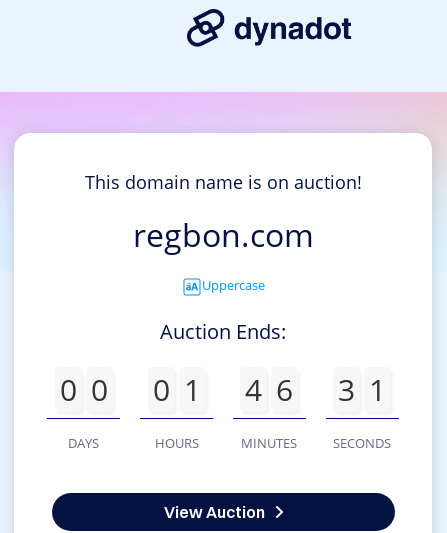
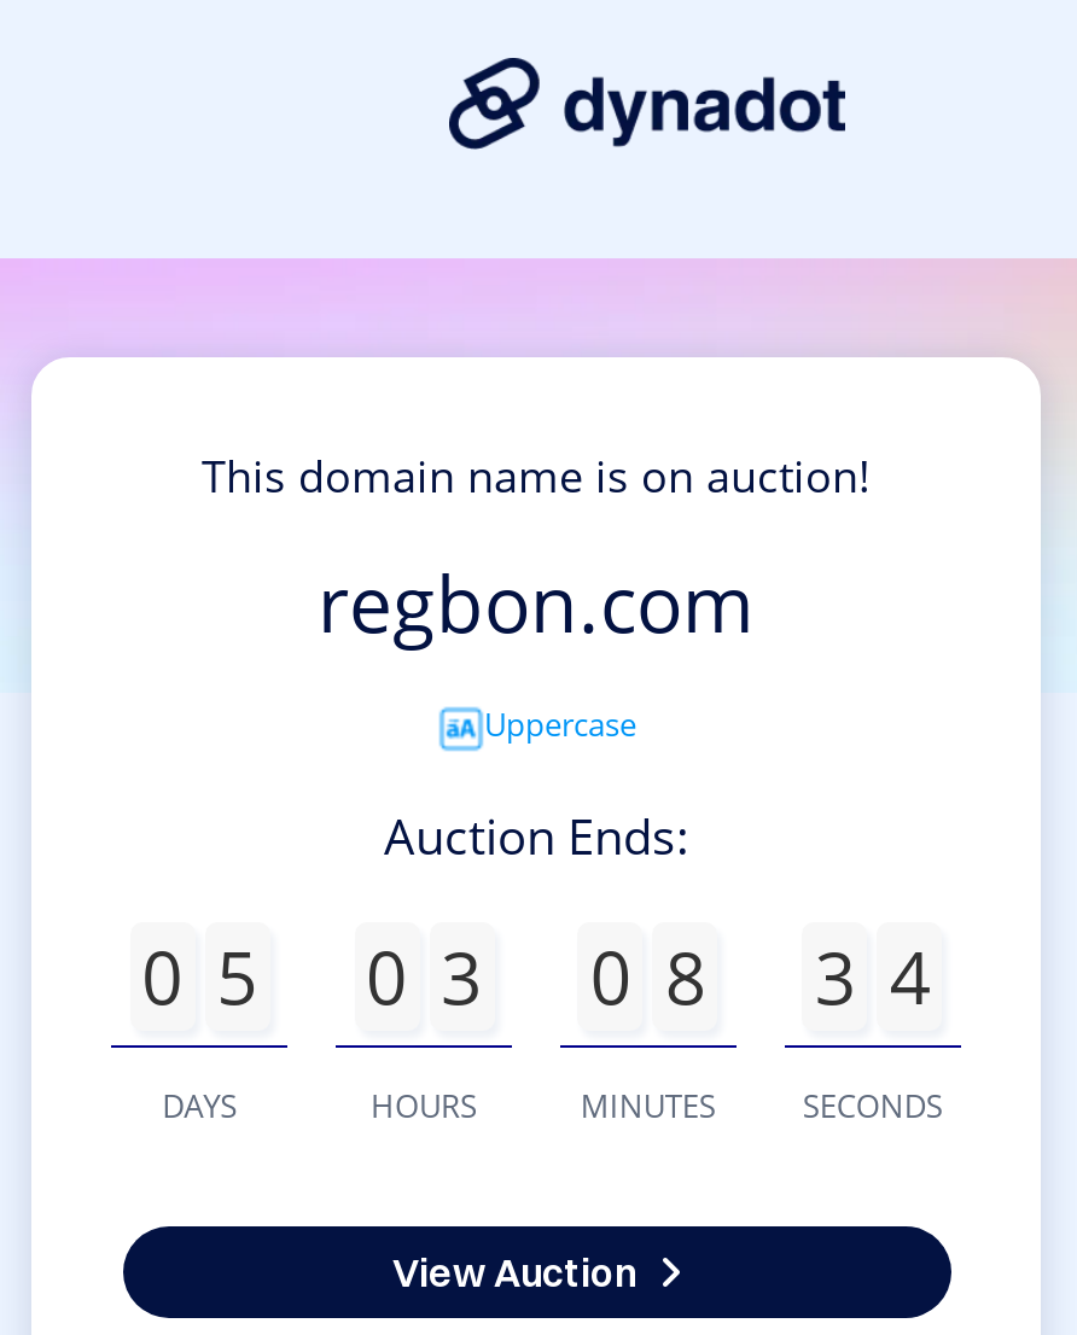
[60,369,108,410] 0 0 -> [142,927,257,1026] 0 5
[152,369,200,410] 0 1 -> [366,927,482,1026] 0 3
[245,369,293,410] 4 6 -> [590,927,706,1026] 0 8
[338,369,386,410] 3 1 -> [815,927,930,1026] 3 4

